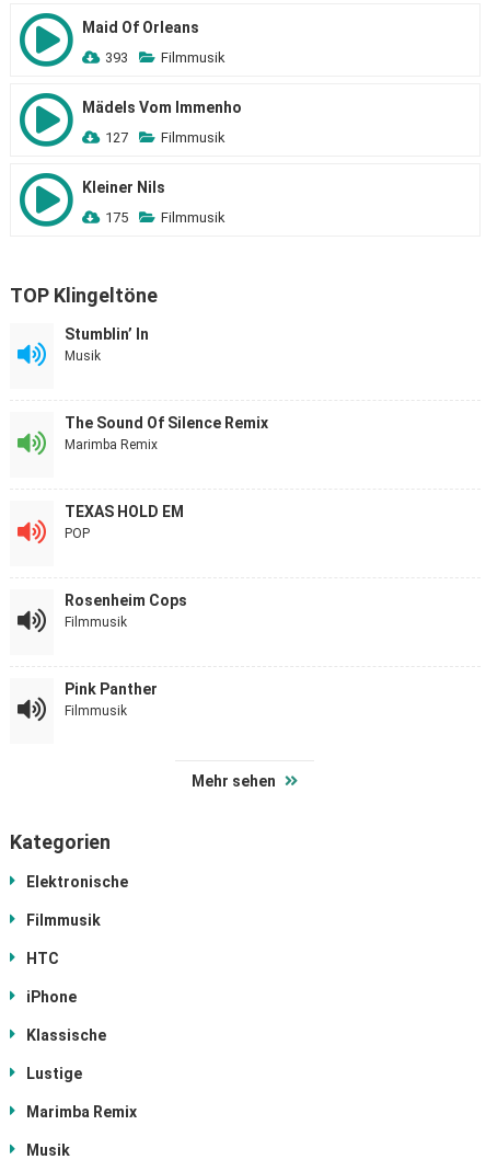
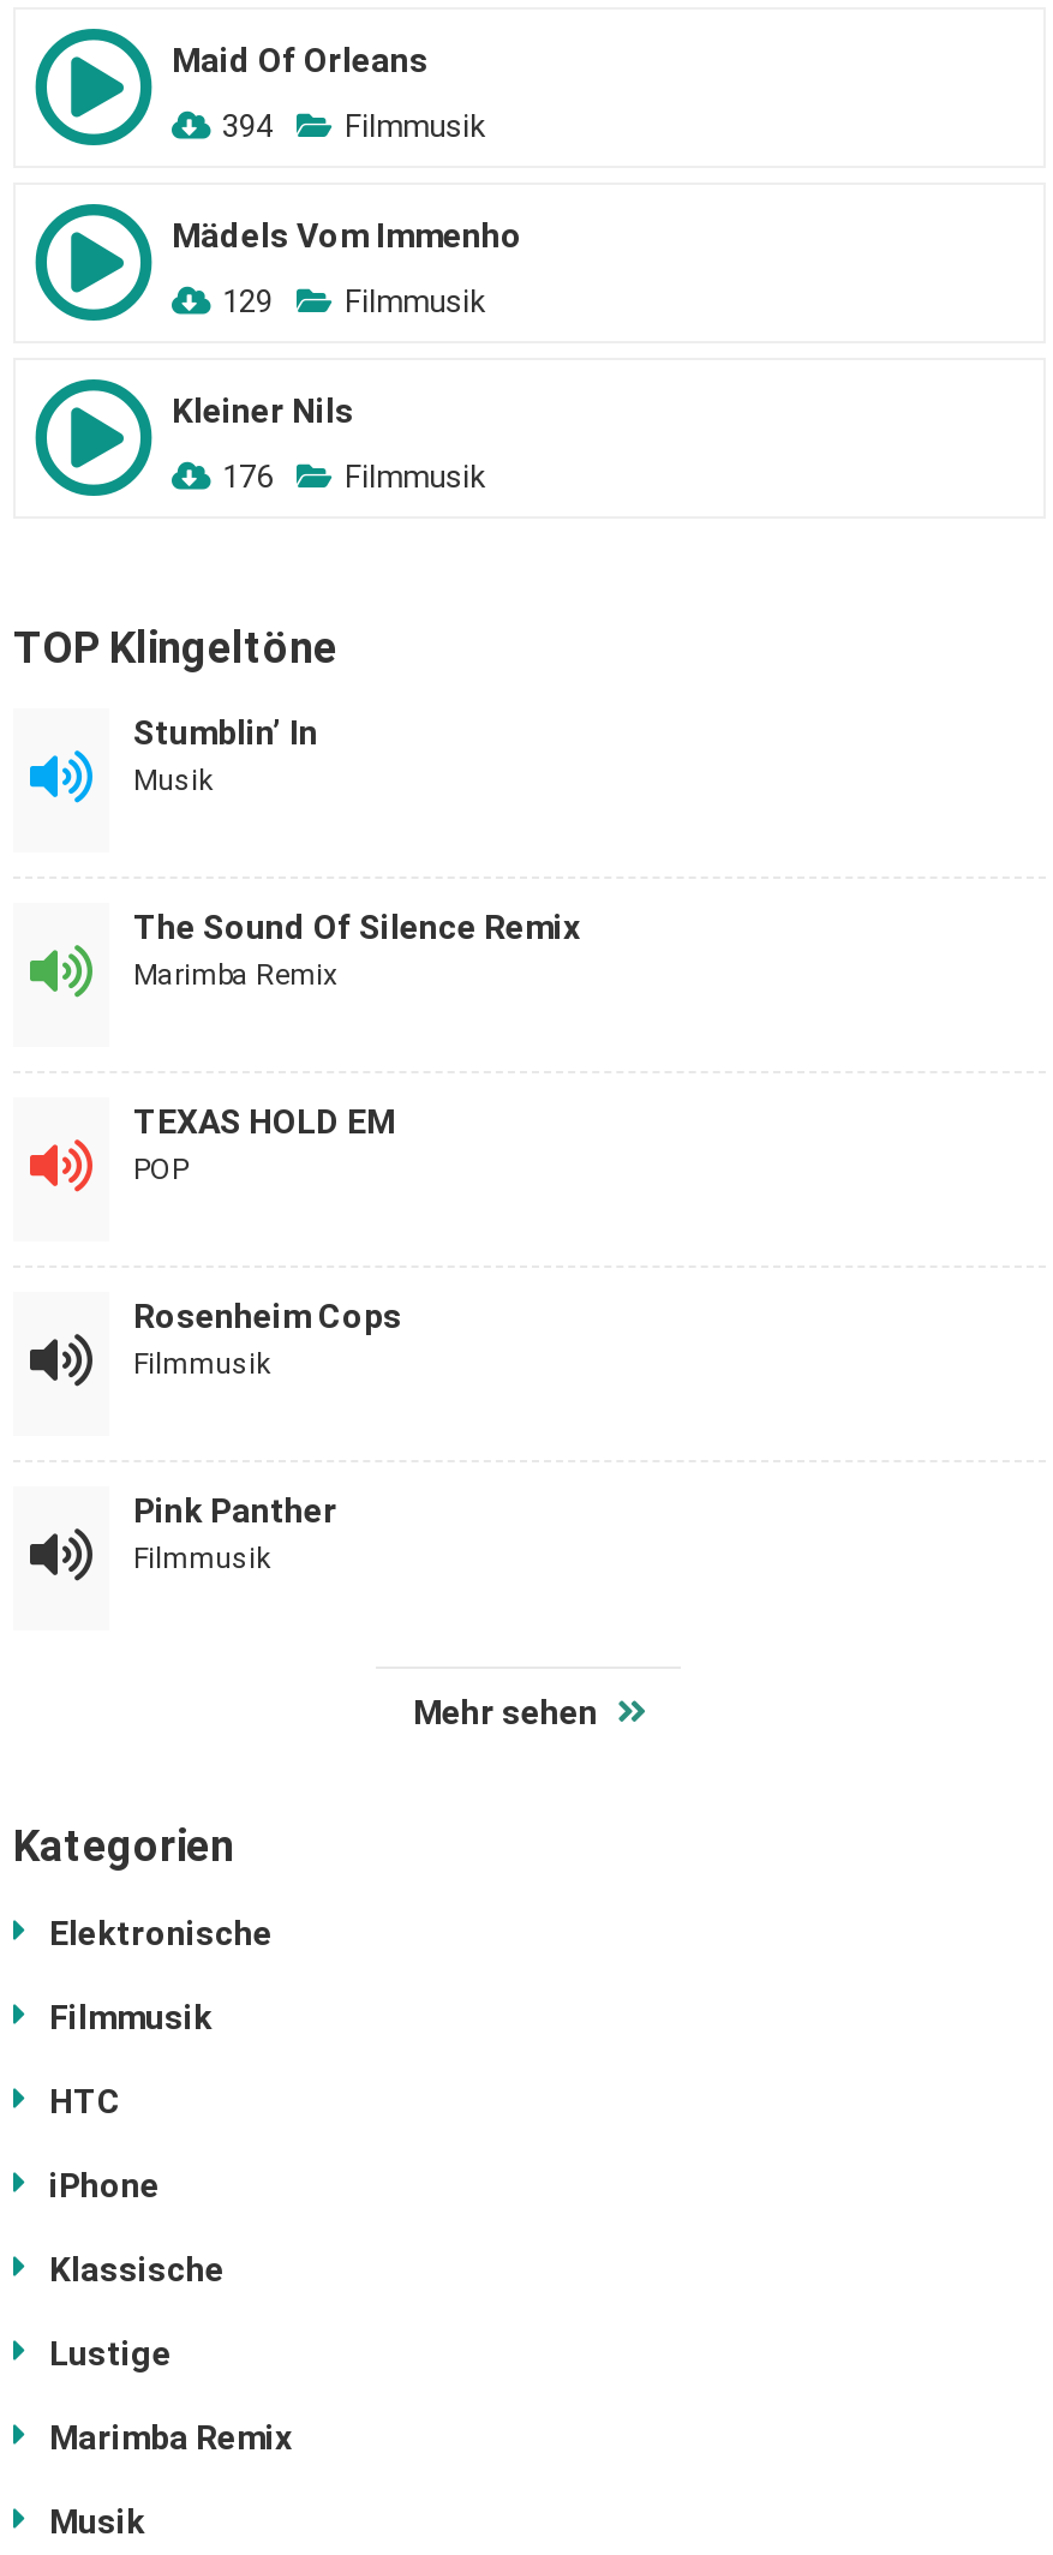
[105,49,225,66] 393 Filmmusik -> [222,108,486,144] 394 Filmmusik
[105,129,225,146] 127 Filmmusik -> [222,283,486,319] 129 Filmmusik
[105,209,225,226] 175 Filmmusik -> [222,459,486,495] 176 Filmmusik

